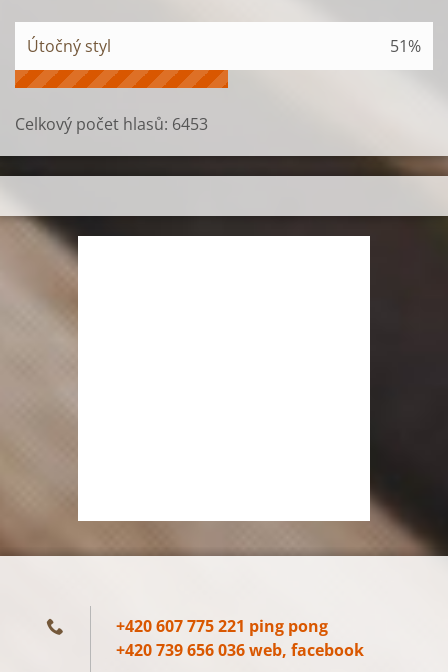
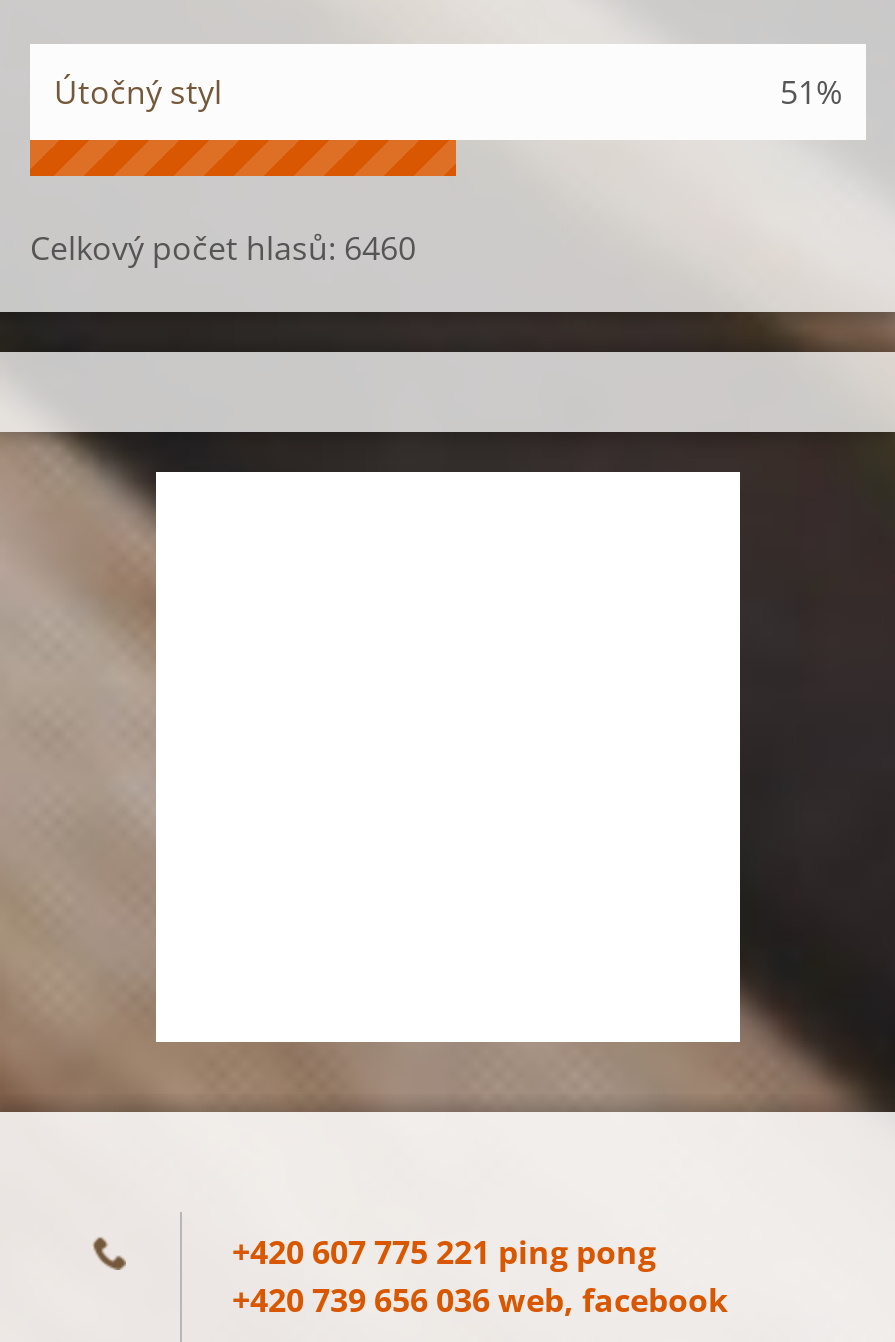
[15,113,208,135] Celkový počet hlasů: 6453 -> [30,226,416,270] Celkový počet hlasů: 6460

